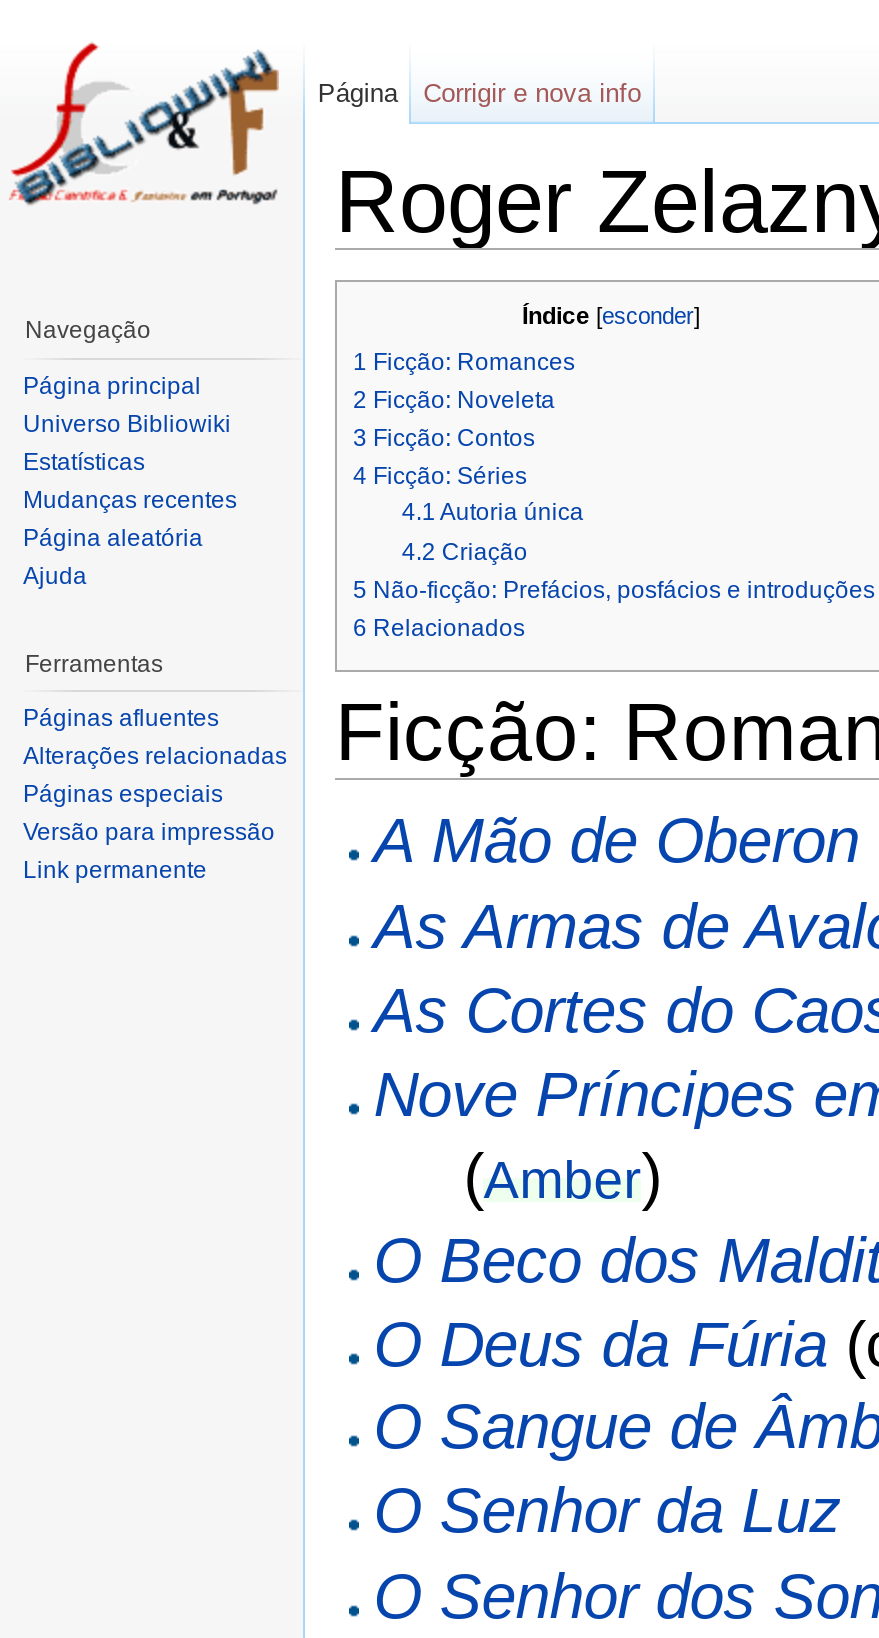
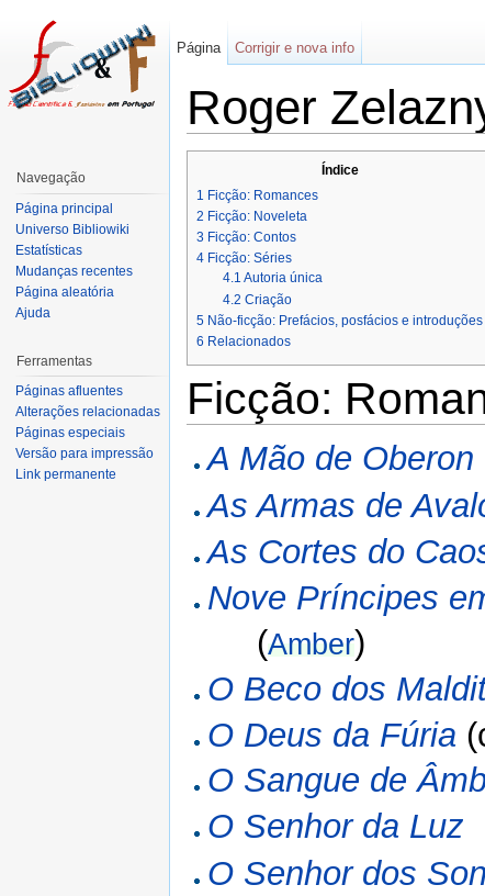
[522,302,706,330] Índice [esconder] -> [321,163,358,178] Índice

